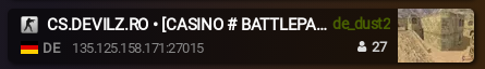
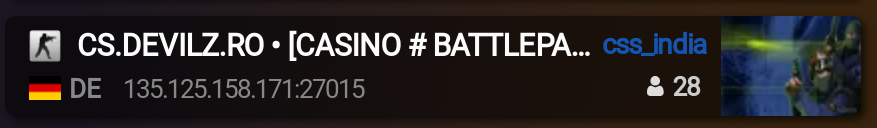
[332,8,475,64] [image] | de_dust2 -> [602,14,861,118] [image] | css_india
[368,39,386,55] 27 -> [667,72,699,102] 28

